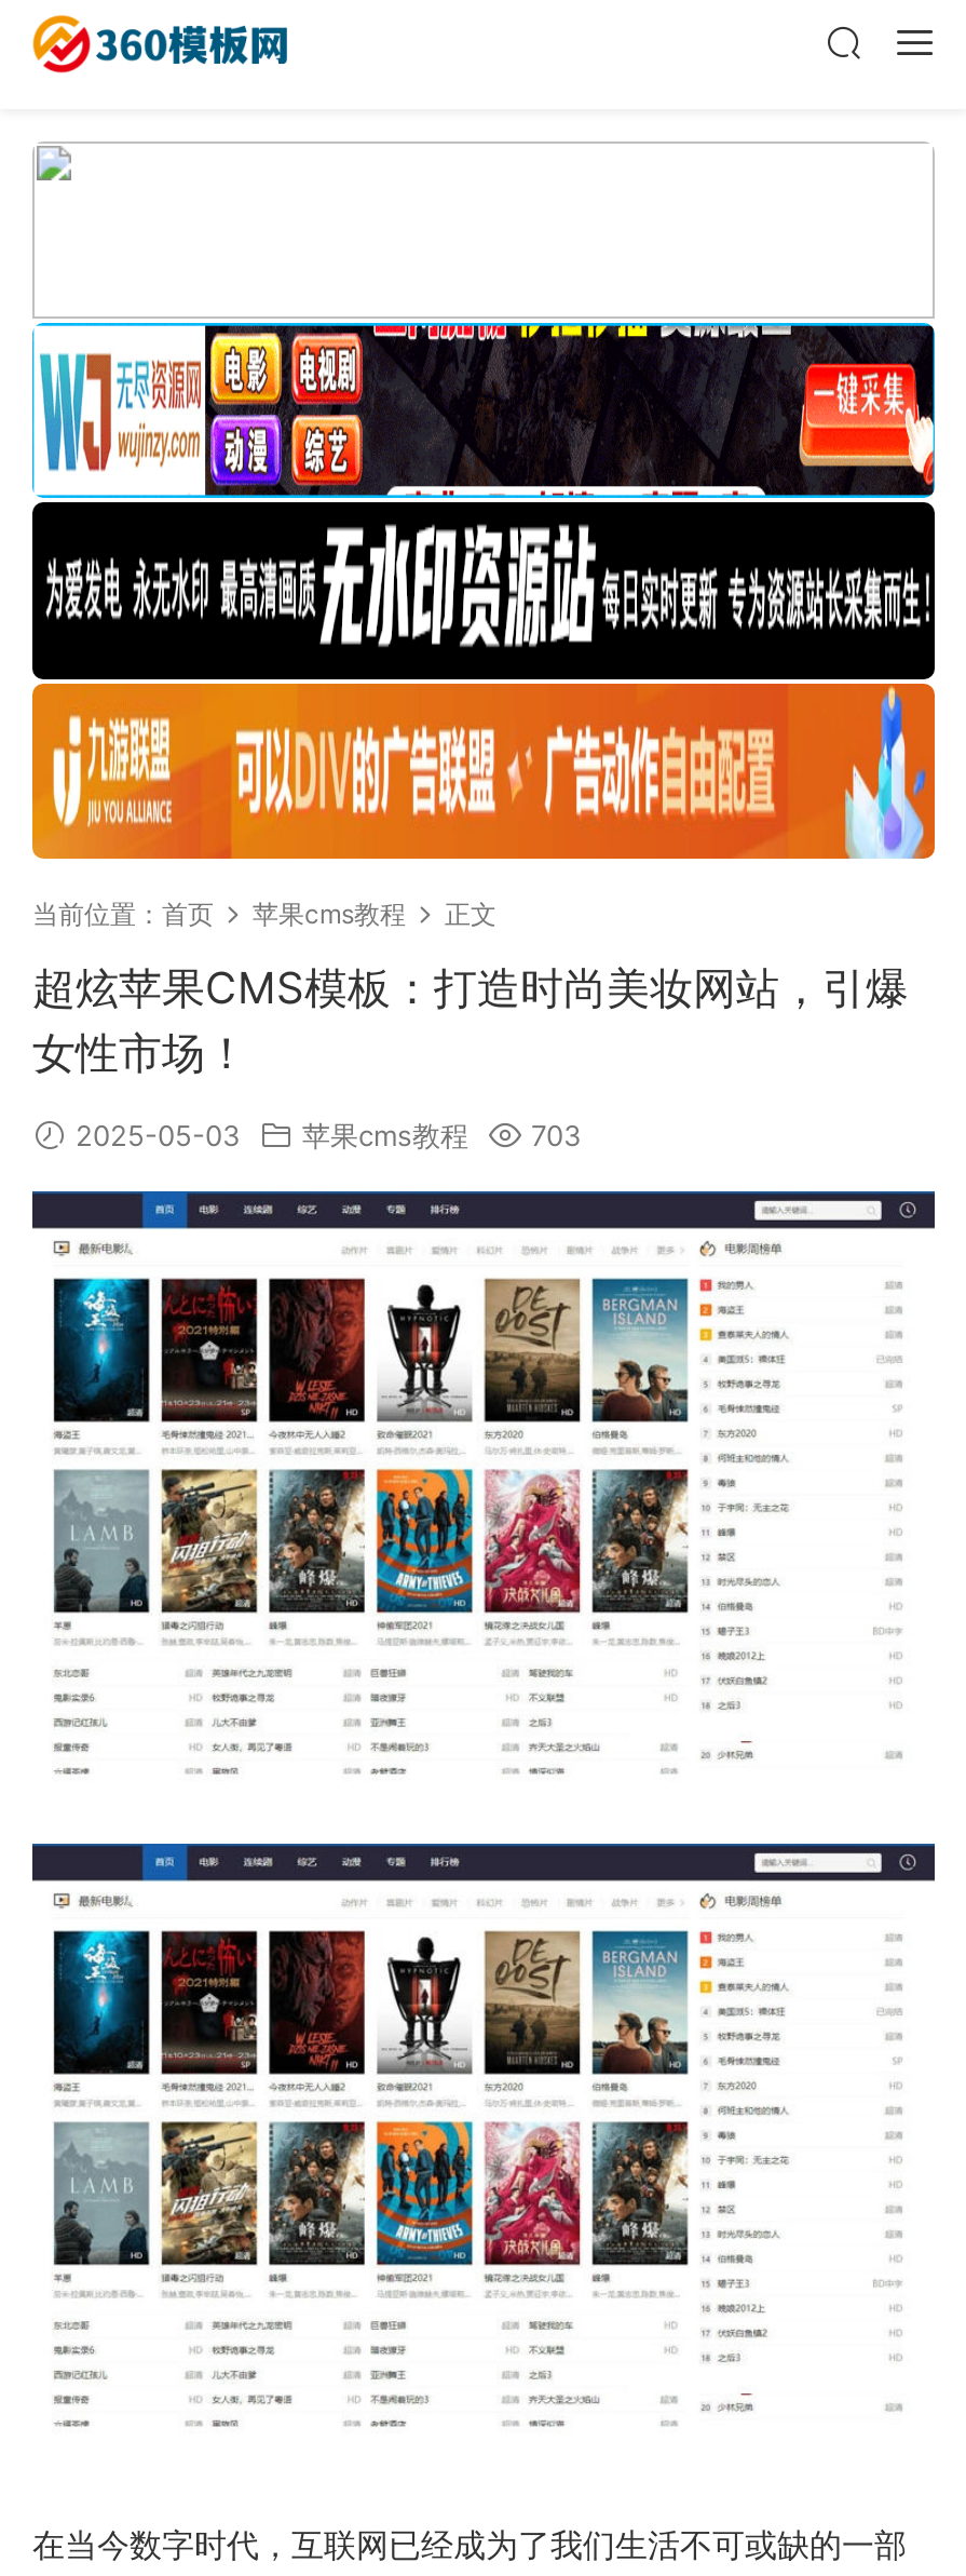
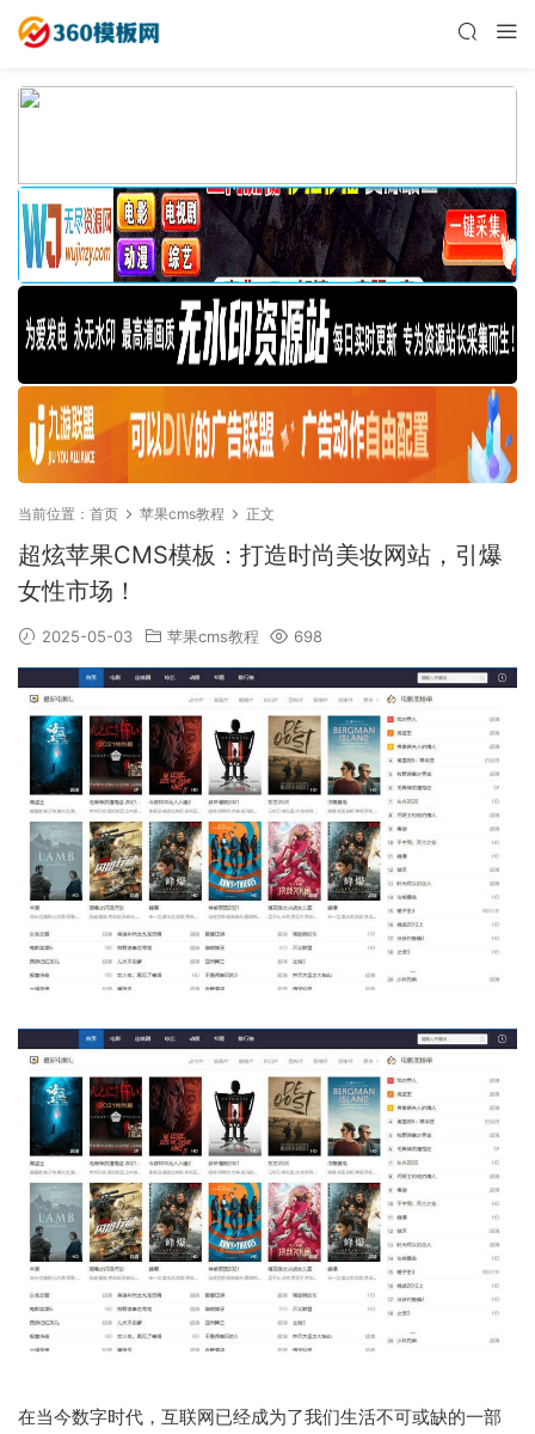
[67,1118,581,1153] 2025-05-03 苹果cms教程 703 -> [37,627,322,646] 2025-05-03 苹果cms教程 698

